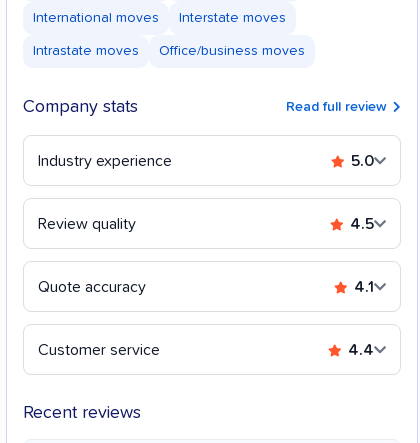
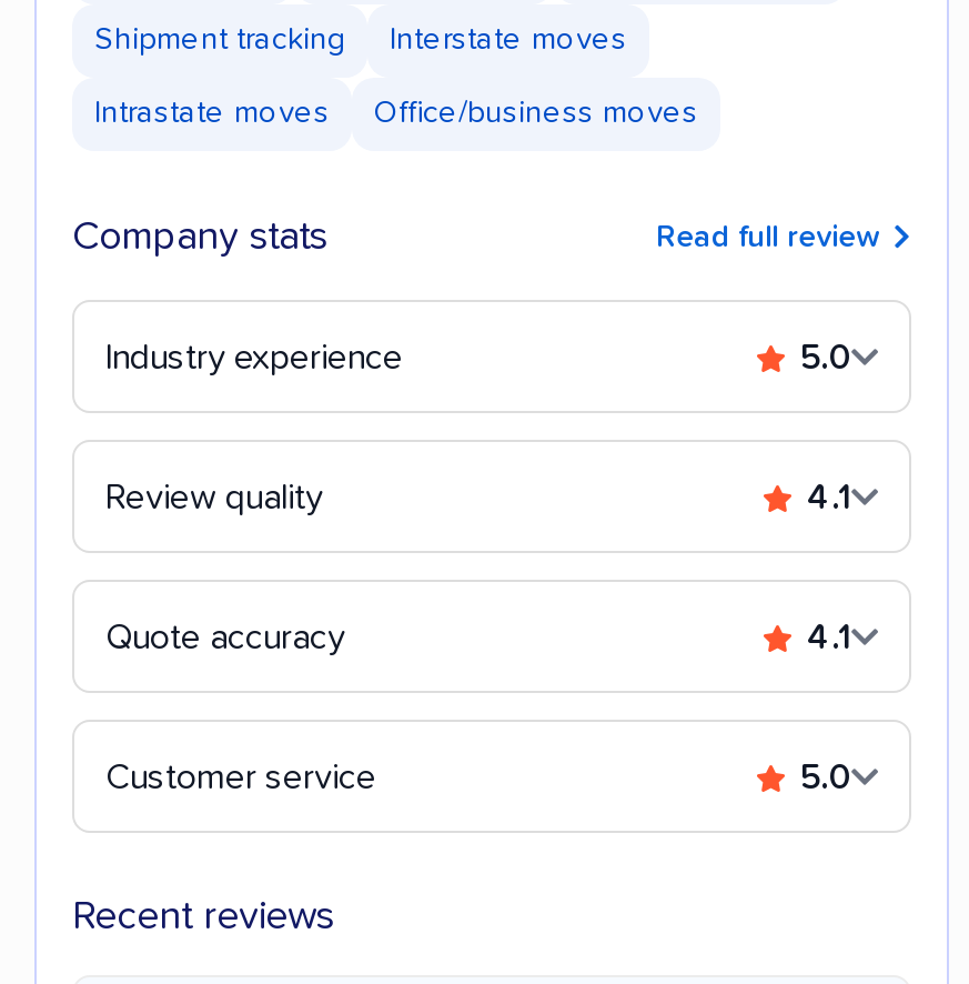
[33,11,159,25] International moves -> [94,24,345,55] Shipment tracking
[346,216,374,232] 4.5 -> [798,479,851,514] 4.1
[344,342,374,358] 4.4 -> [791,759,851,794] 5.0

